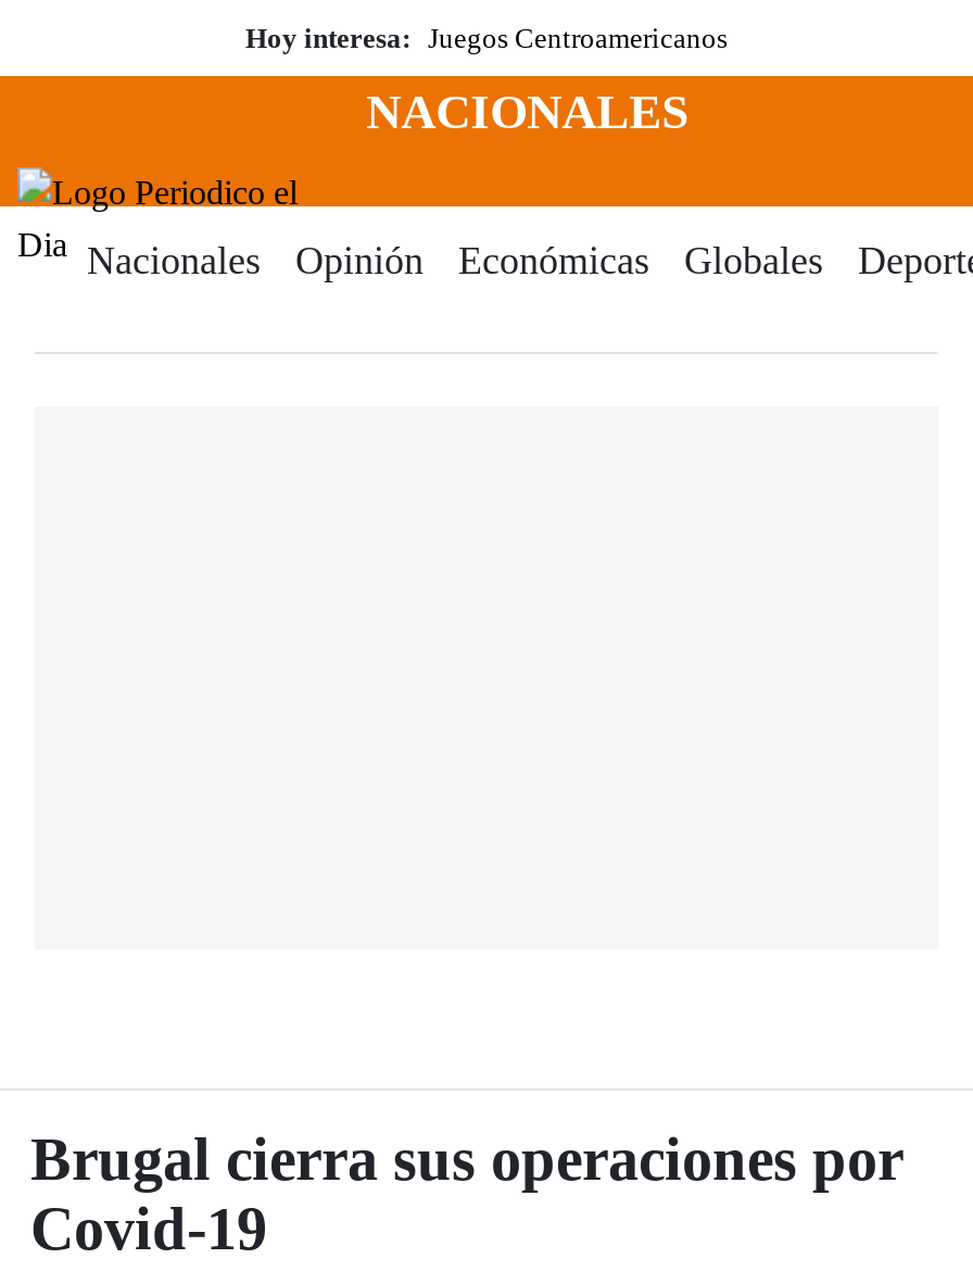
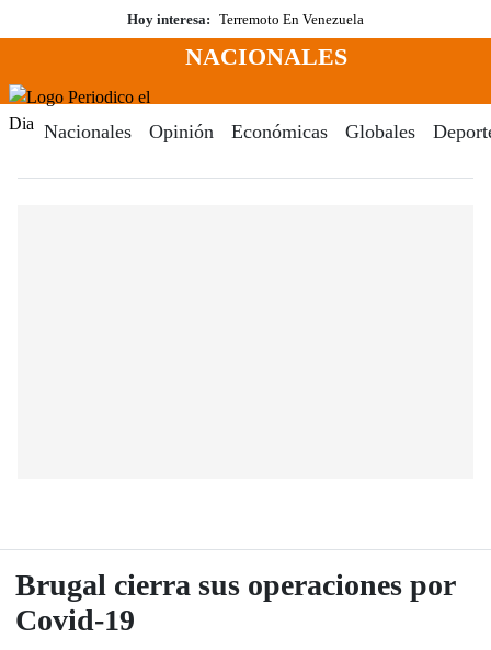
[245,22,728,54] Hoy interesa: Juegos Centroamericanos -> [127,11,364,27] Hoy interesa: Terremoto En Venezuela

